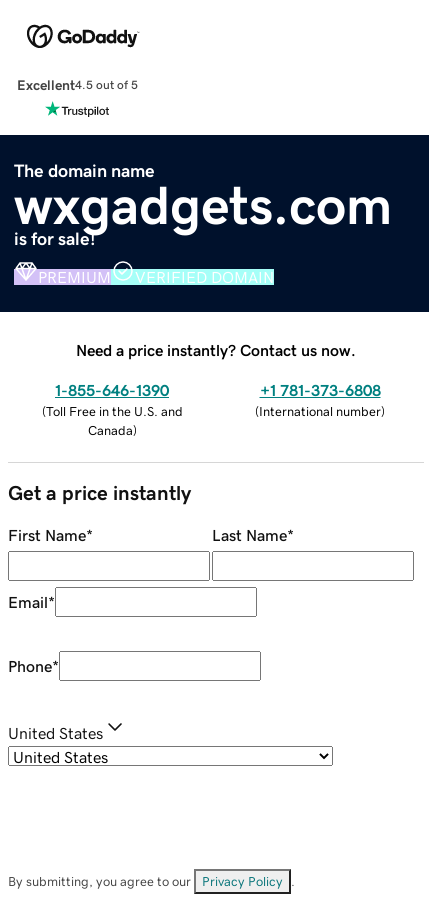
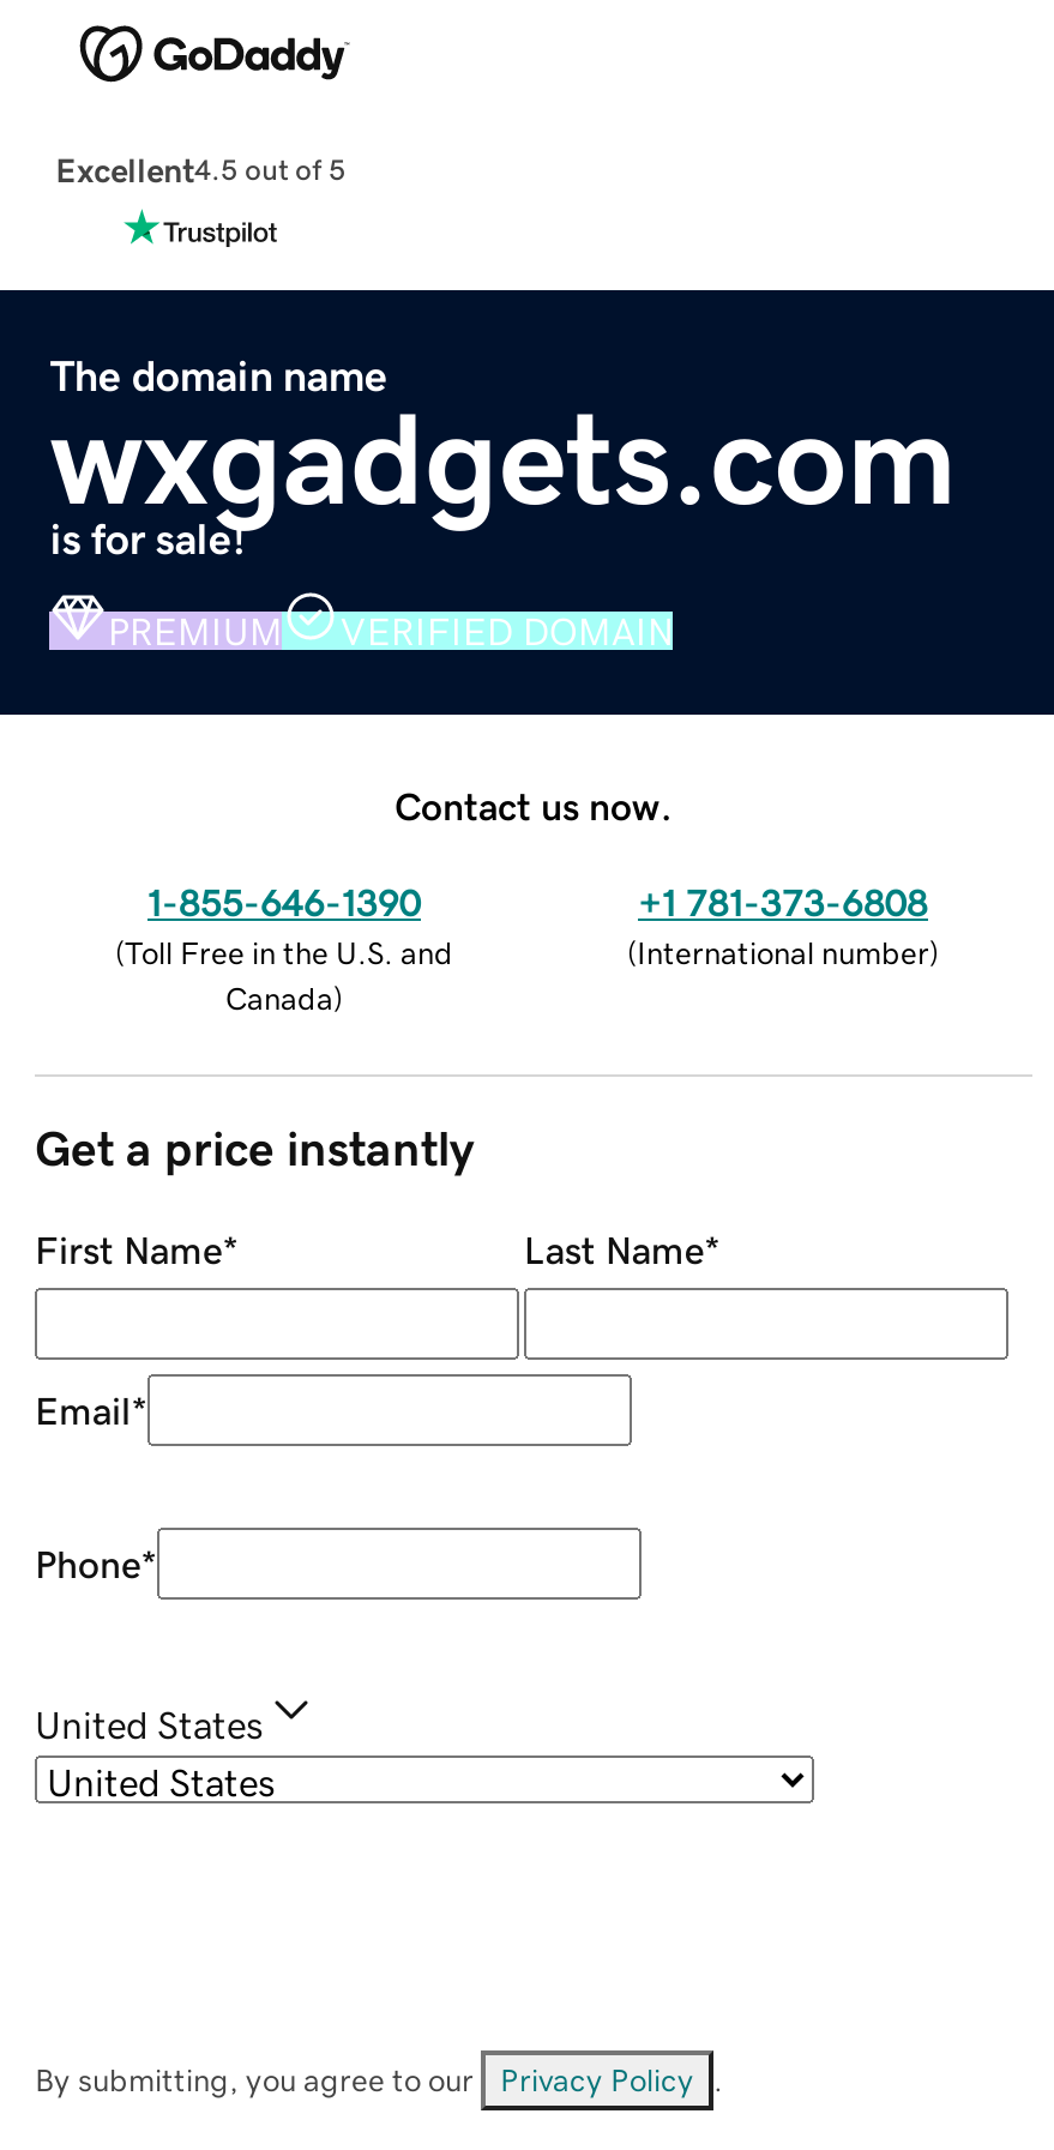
[76,342,356,358] Need a price instantly? Contact us now. -> [395,786,673,824] Contact us now.

